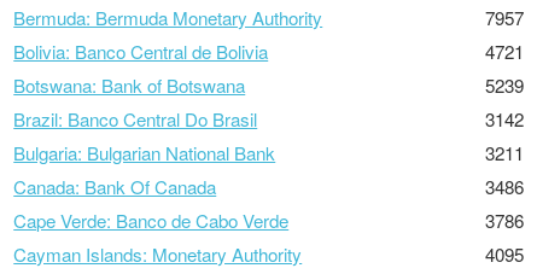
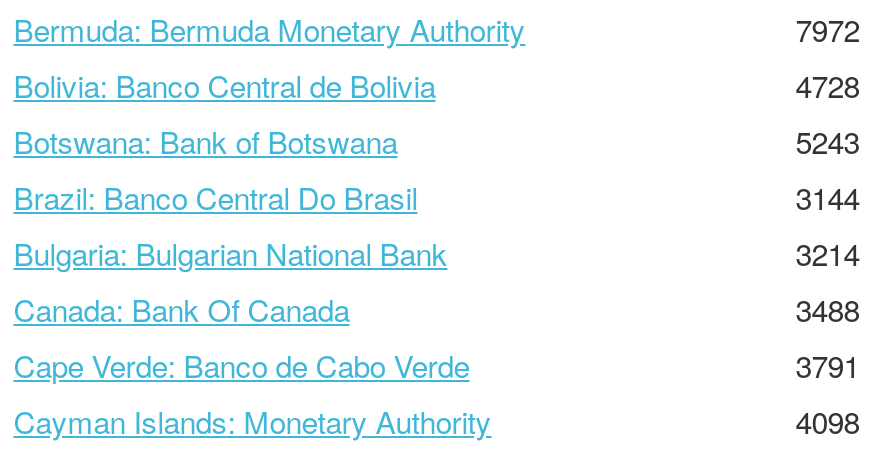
[485,5,524,30] 7957 -> [795,8,859,50] 7972
[485,39,524,64] 4721 -> [795,64,859,106] 4728
[485,72,524,98] 5239 -> [795,120,859,162] 5243
[485,106,524,132] 3142 -> [795,176,859,218] 3144
[485,140,524,165] 3211 -> [795,232,859,274] 3214
[485,174,524,199] 3486 -> [795,288,859,330] 3488
[485,208,524,233] 3786 -> [795,344,859,386] 3791
[485,241,524,267] 4095 -> [795,400,859,442] 4098

